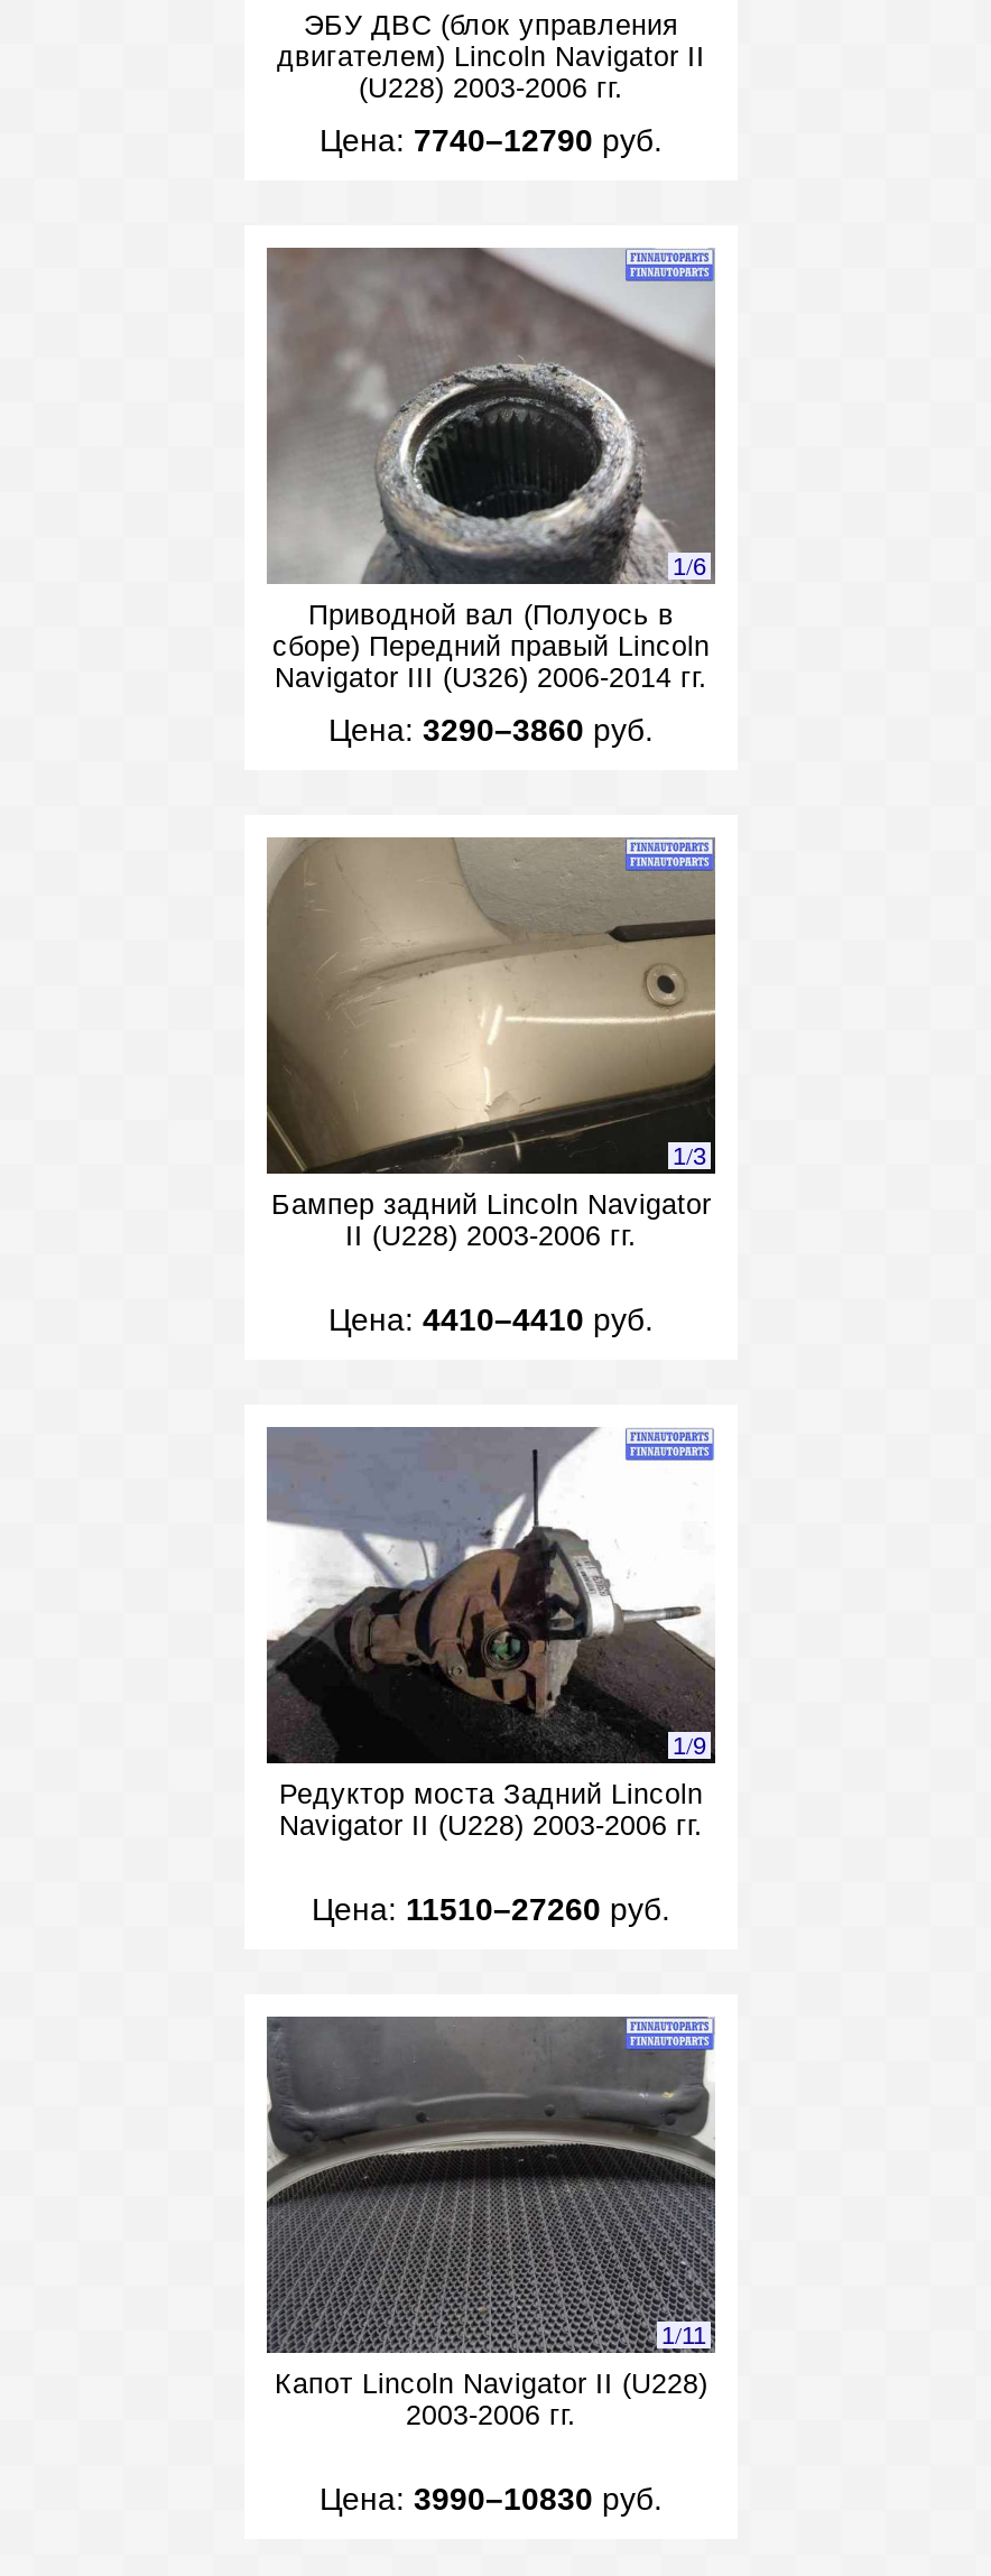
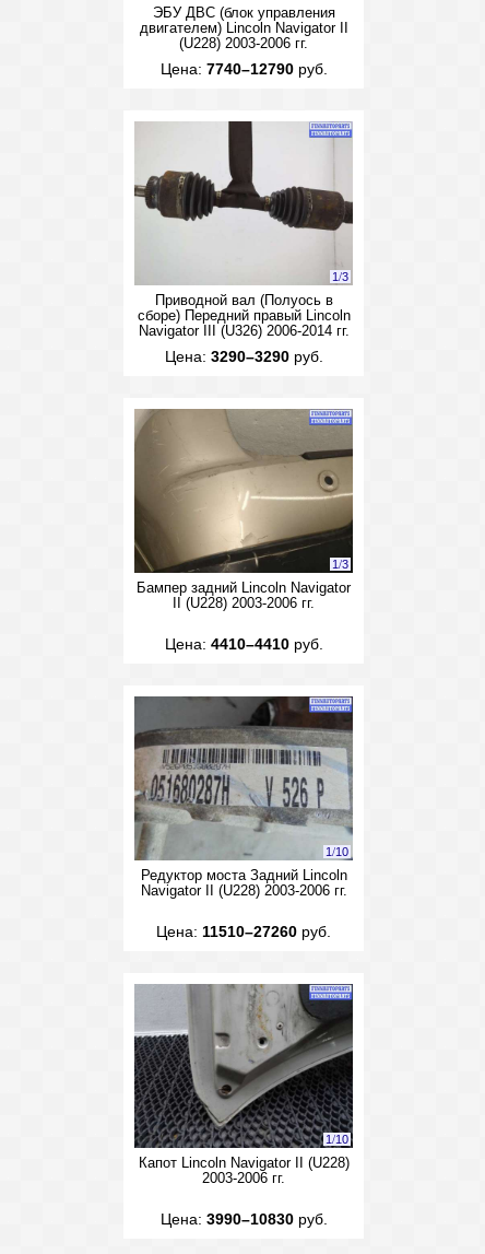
[267,245,715,586] [image] | 1/6 -> [135,121,352,285] [image] | 1/3
[328,712,654,748] Цена: 3290–3860 руб. -> [164,348,323,365] Цена: 3290–3290 руб.
[267,1427,715,1766] [image] | 1/9 -> [133,695,354,862] [image] | 1/10
[267,2017,717,2353] [image] | 1/11 -> [134,984,354,1147] [image] | 1/10

